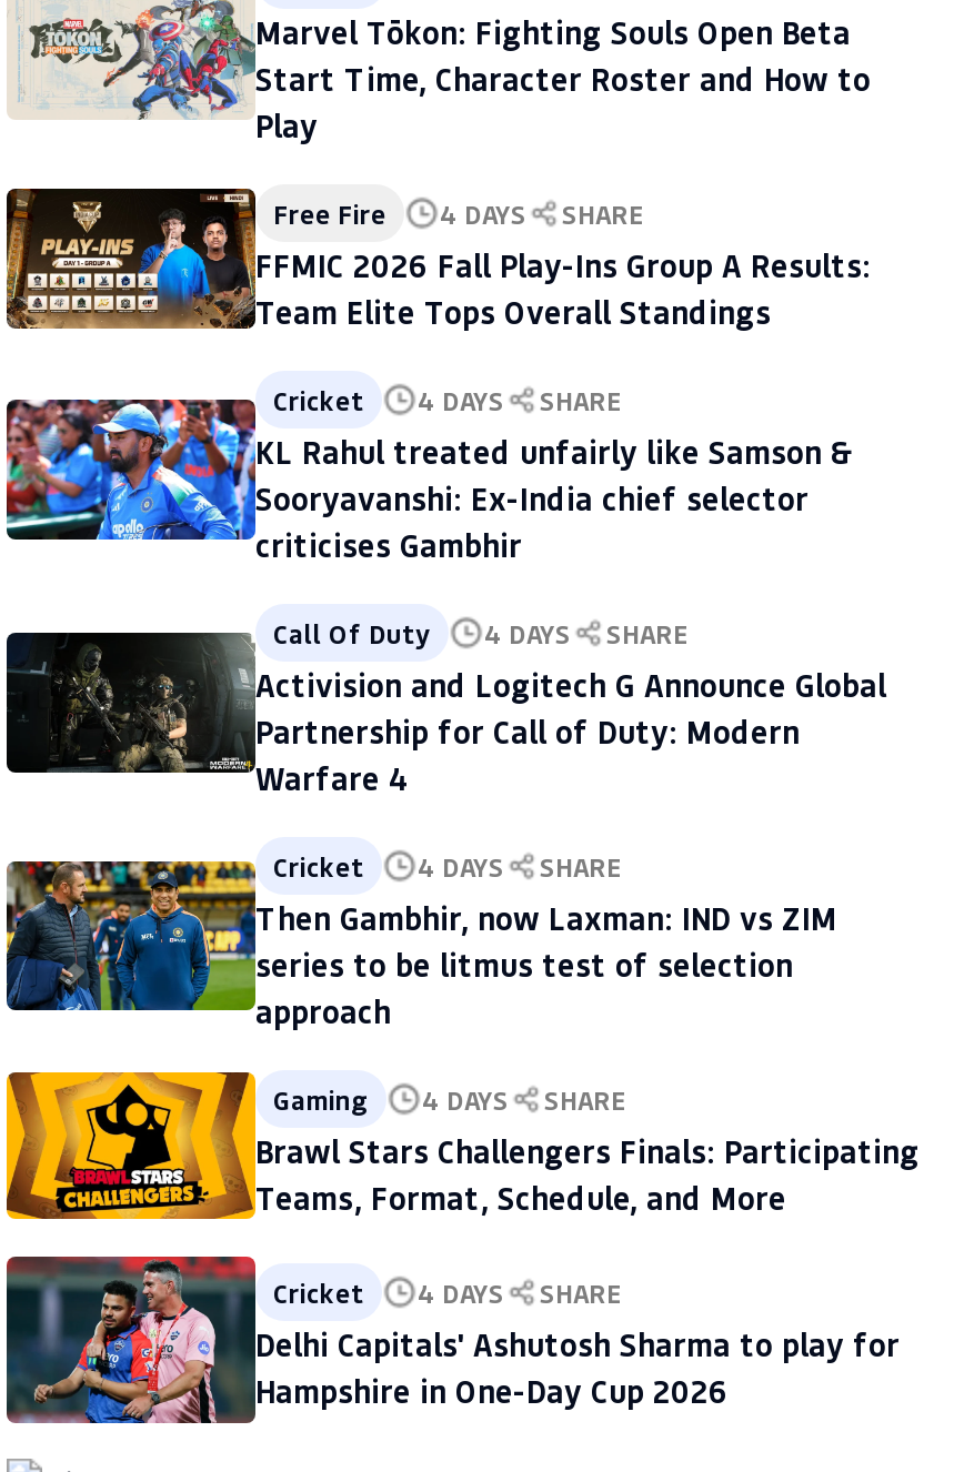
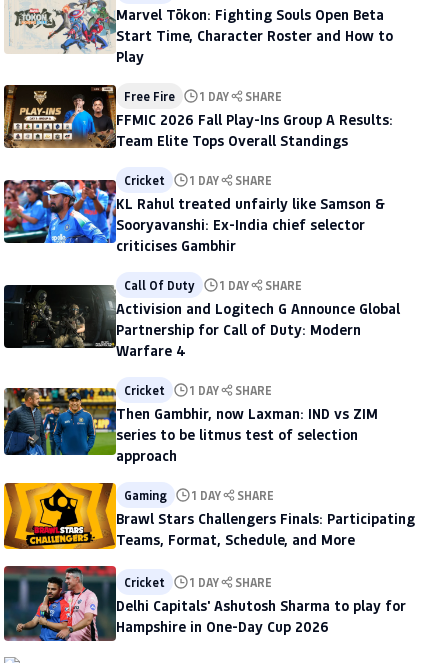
[273,195,644,231] Free Fire 4 DAYS SHARE -> [124,88,282,104] Free Fire 1 DAY SHARE
[273,382,622,417] Cricket 4 DAYS SHARE -> [124,172,272,188] Cricket 1 DAY SHARE
[273,615,689,651] Call Of Duty 4 DAYS SHARE -> [124,277,302,293] Call Of Duty 1 DAY SHARE
[273,848,622,884] Cricket 4 DAYS SHARE -> [124,382,272,398] Cricket 1 DAY SHARE
[273,1081,626,1117] Gaming 4 DAYS SHARE -> [124,487,274,503] Gaming 1 DAY SHARE
[273,1275,622,1311] Cricket 4 DAYS SHARE -> [124,574,272,590] Cricket 1 DAY SHARE

